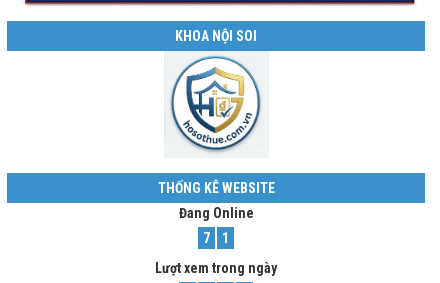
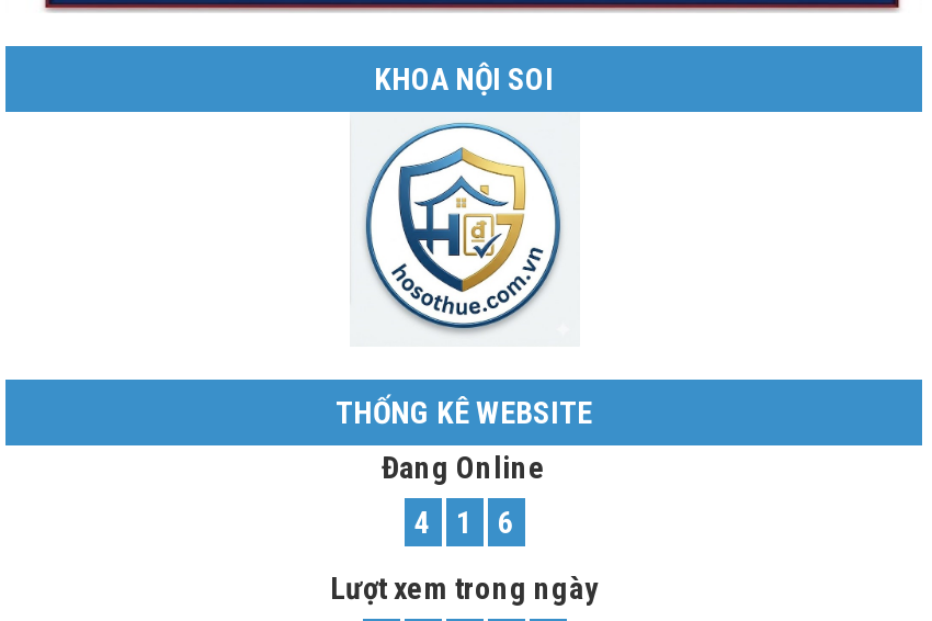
[203,230,210,246] 7 -> [414,504,430,539] 4
none -> [498,504,513,539] 6

